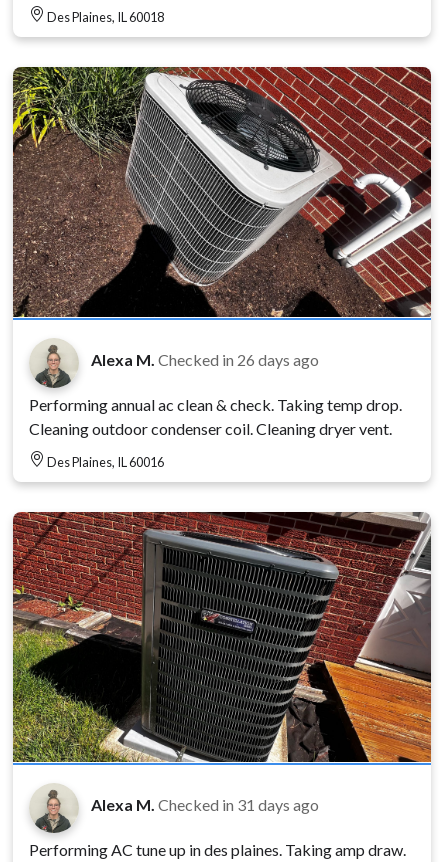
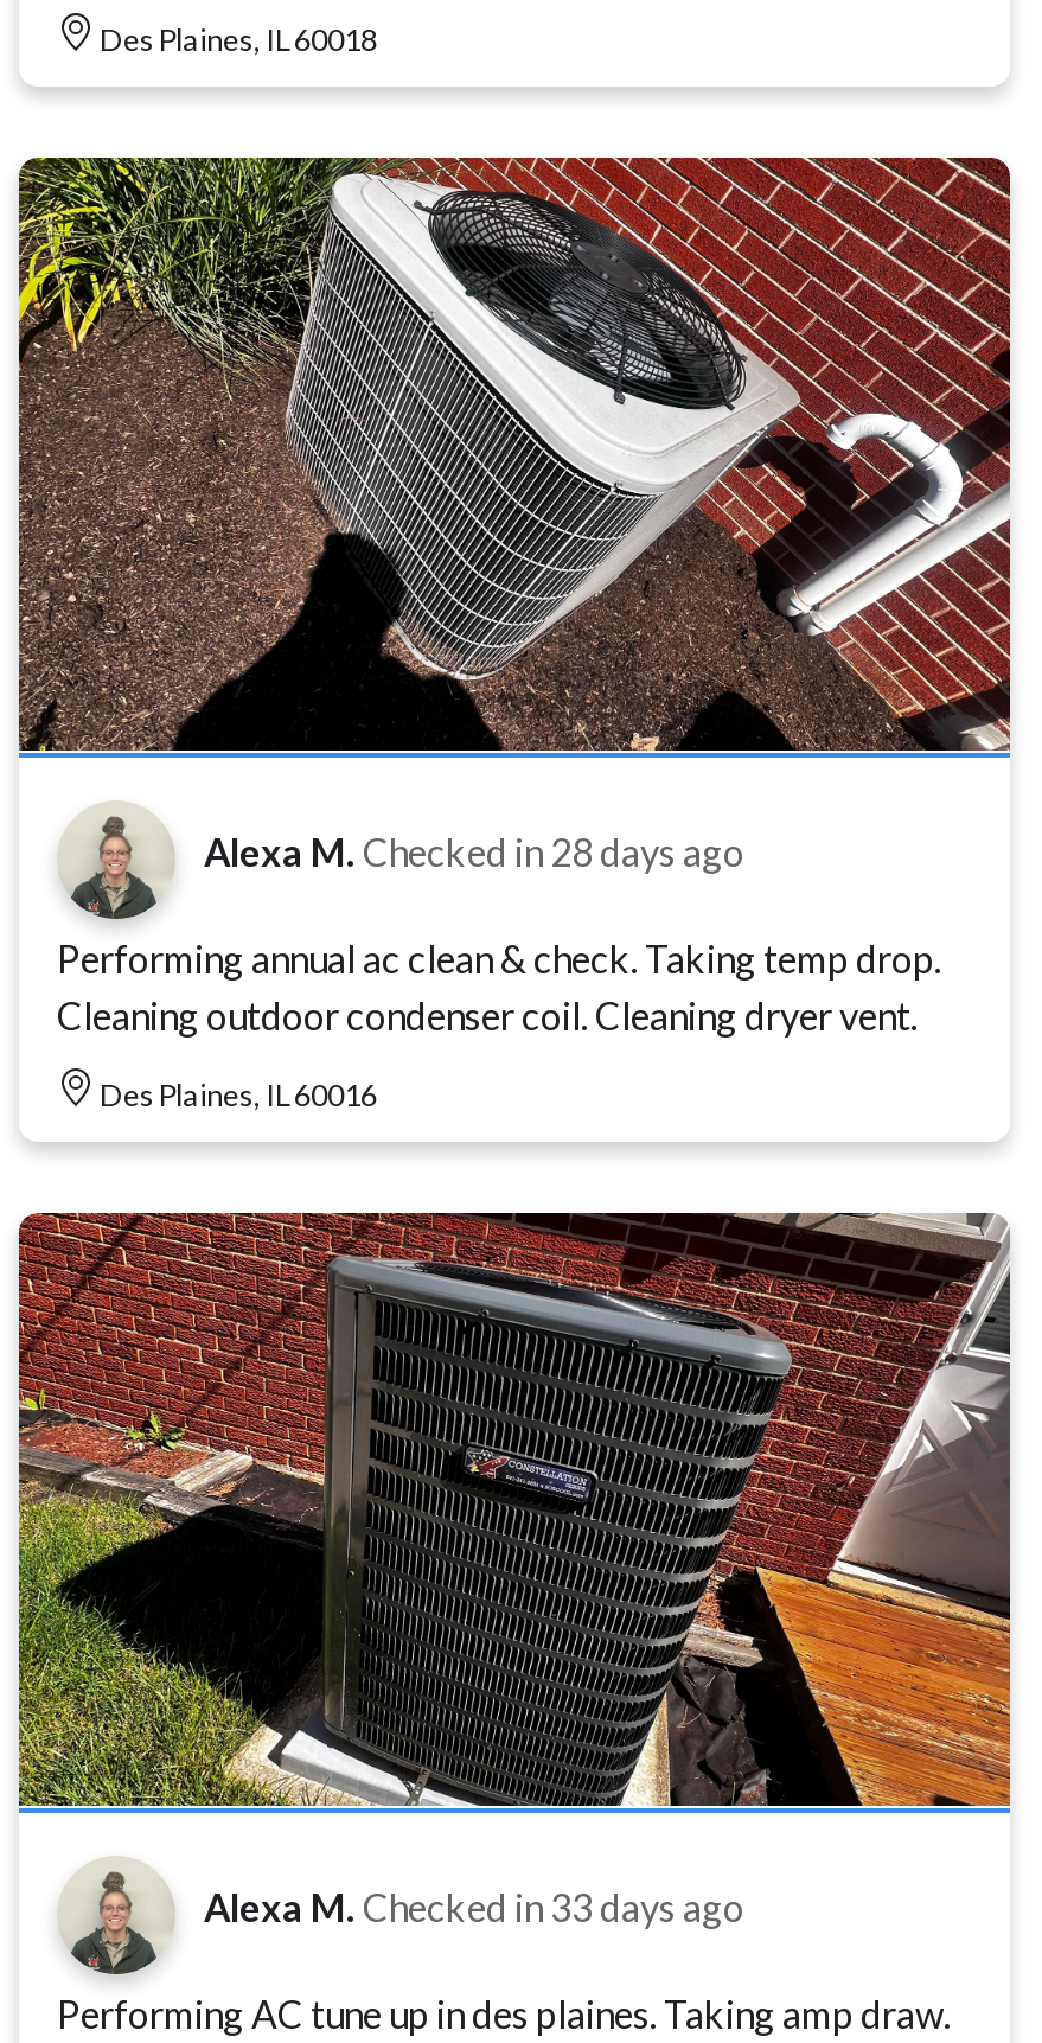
[91,350,319,369] Alexa M. Checked in 26 days ago -> [204,828,744,873] Alexa M. Checked in 28 days ago
[91,795,319,814] Alexa M. Checked in 31 days ago -> [204,1883,744,1928] Alexa M. Checked in 33 days ago

